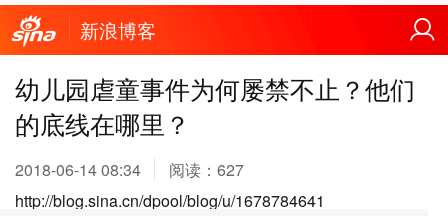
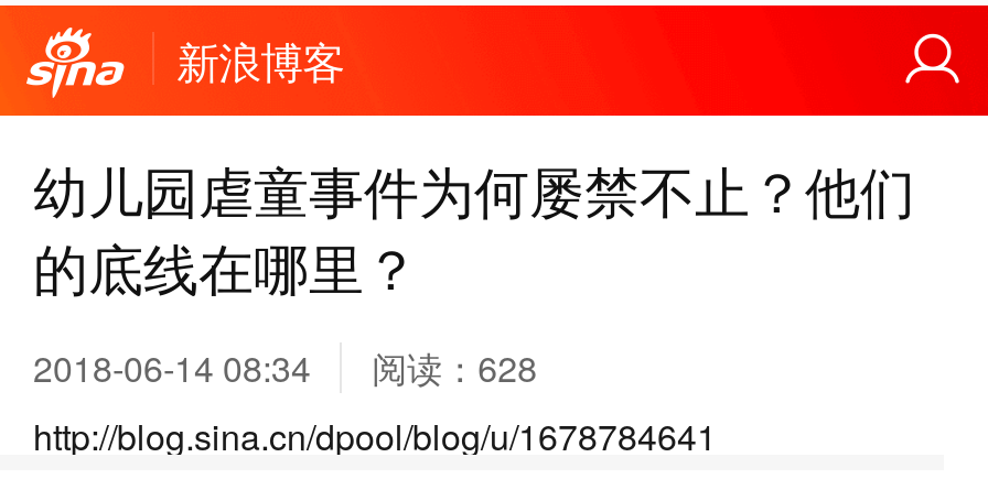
[15,158,244,181] 2018-06-14 08:34 阅读：627 -> [33,342,537,393] 2018-06-14 08:34 阅读：628

